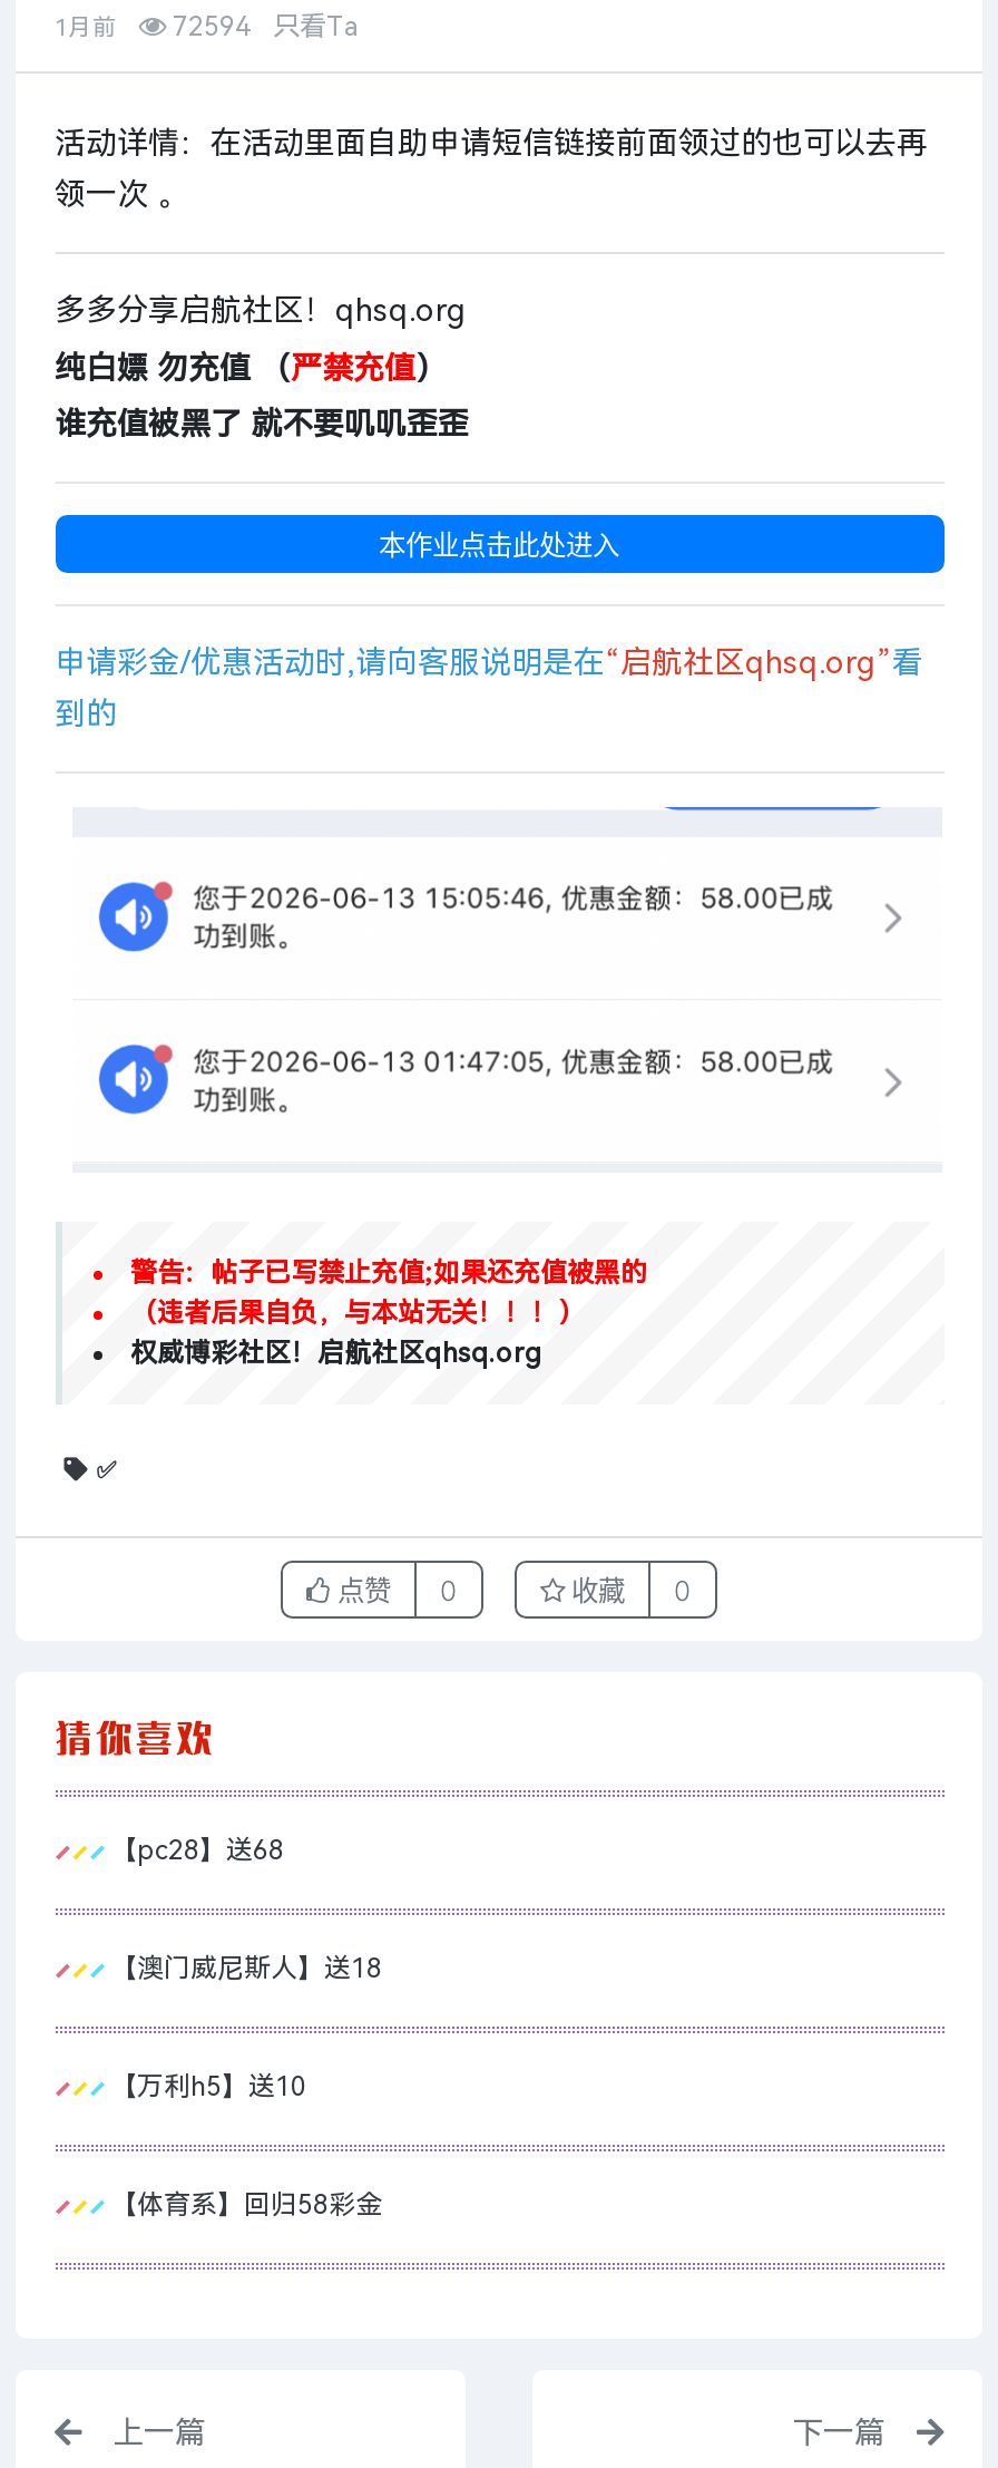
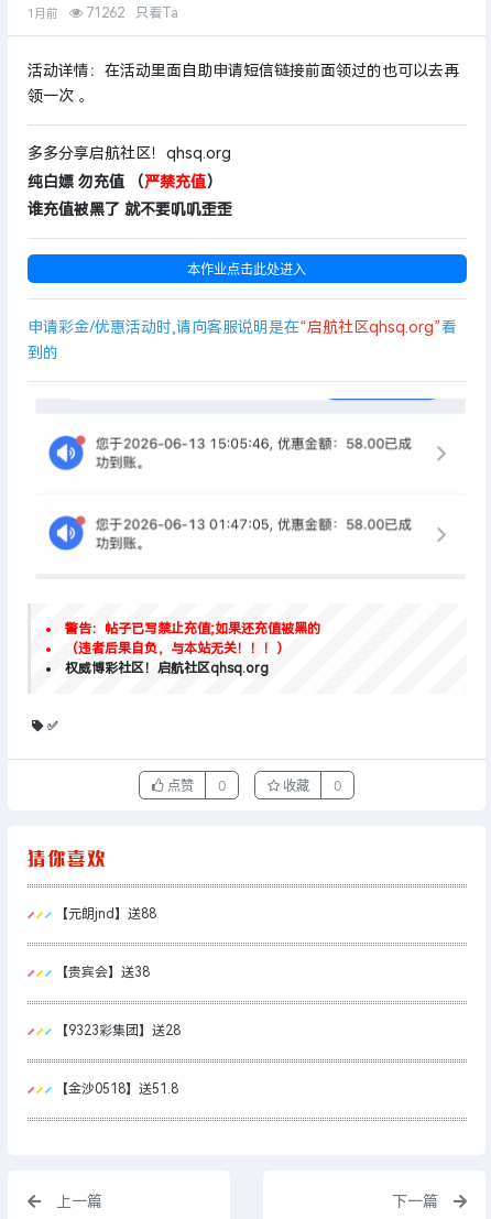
[55,11,360,42] 1月前 72594 只看Ta -> [27,6,178,21] 1月前 71262 只看Ta
[110,1834,284,1865] 【pc28】送68 -> [54,906,156,921] 【元朗jnd】送88
[110,1952,382,1983] 【澳门威尼斯人】送18 -> [54,964,149,979] 【贵宾会】送38
[110,2070,306,2101] 【万利h5】送10 -> [54,1022,180,1038] 【9323彩集团】送28
[110,2188,382,2219] 【体育系】回归58彩金 -> [54,1081,178,1096] 【金沙0518】送51.8

